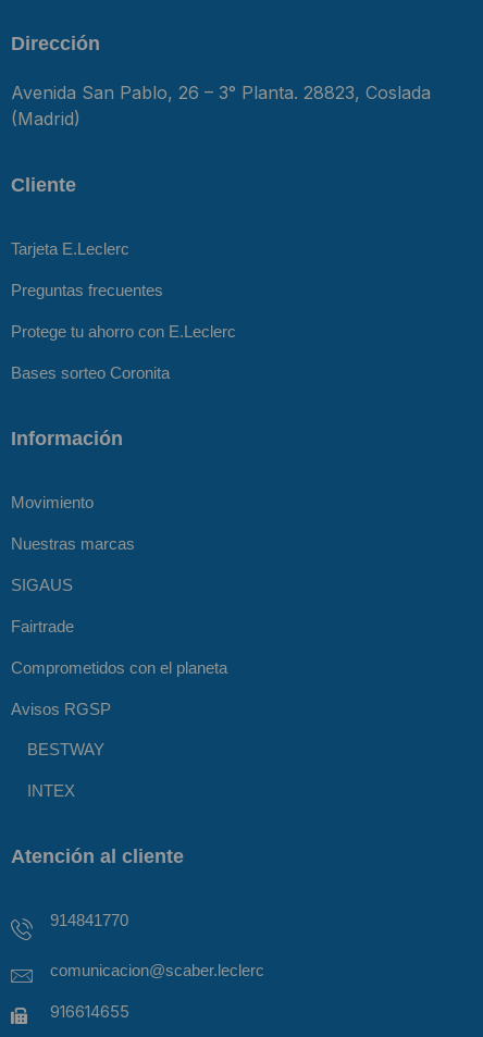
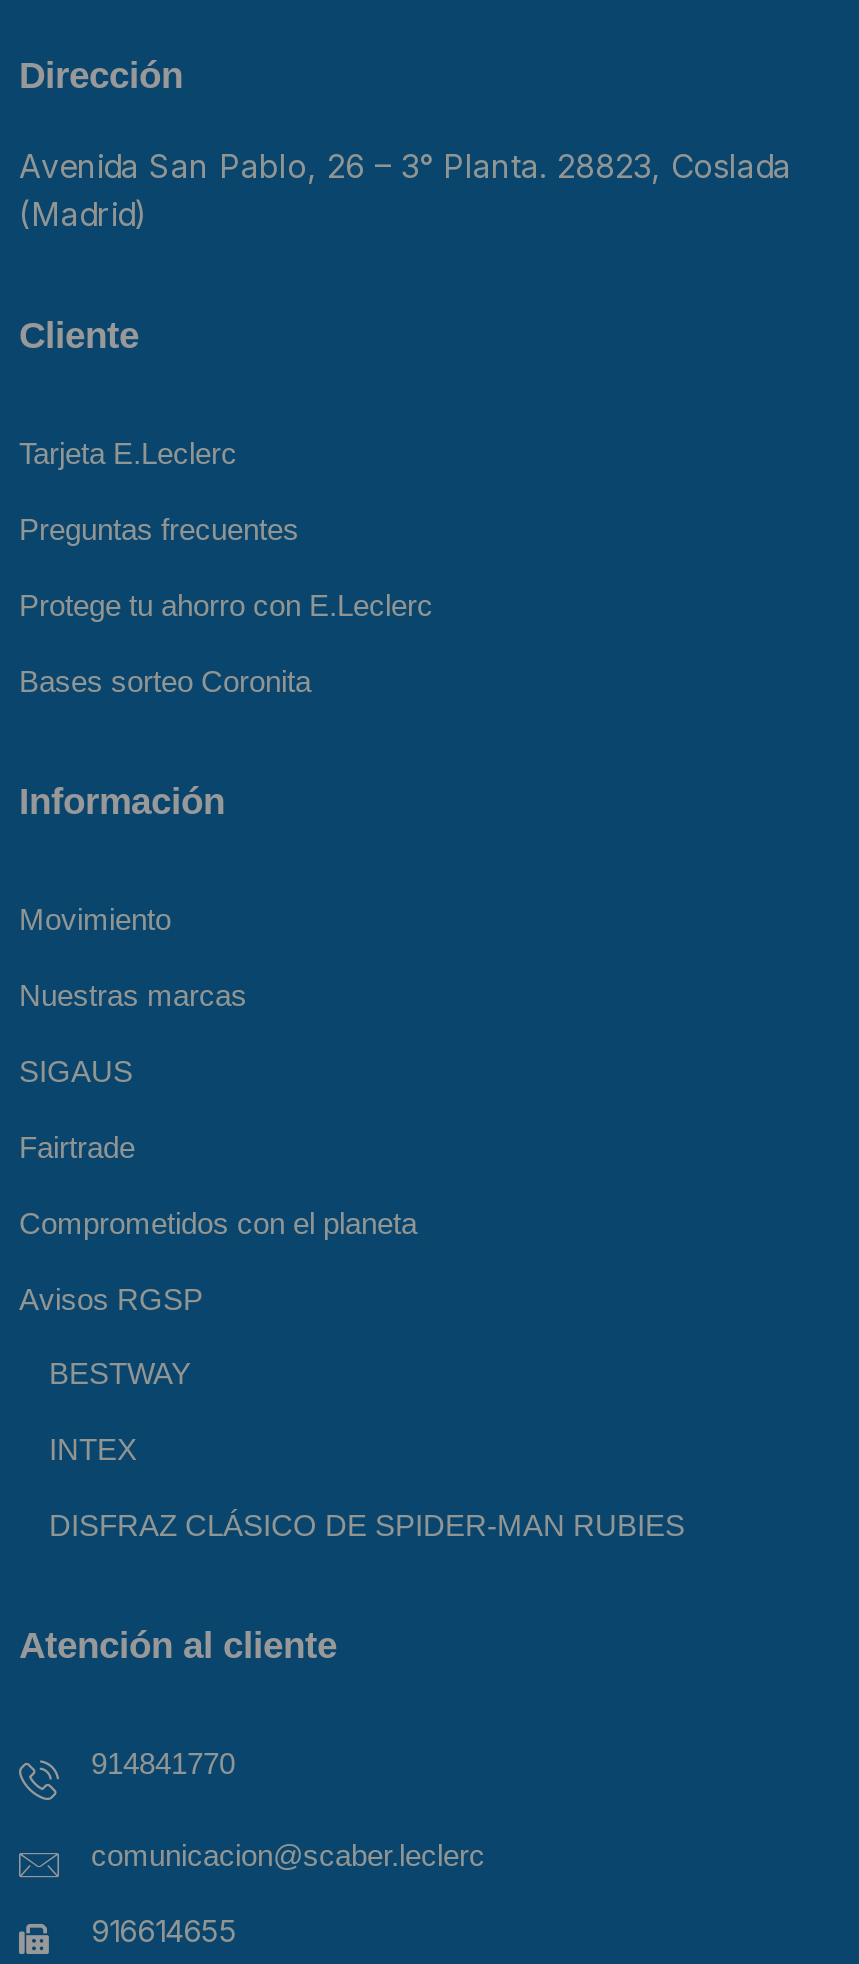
none -> [49,1508,685,1542] DISFRAZ CLÁSICO DE SPIDER-MAN RUBIES

